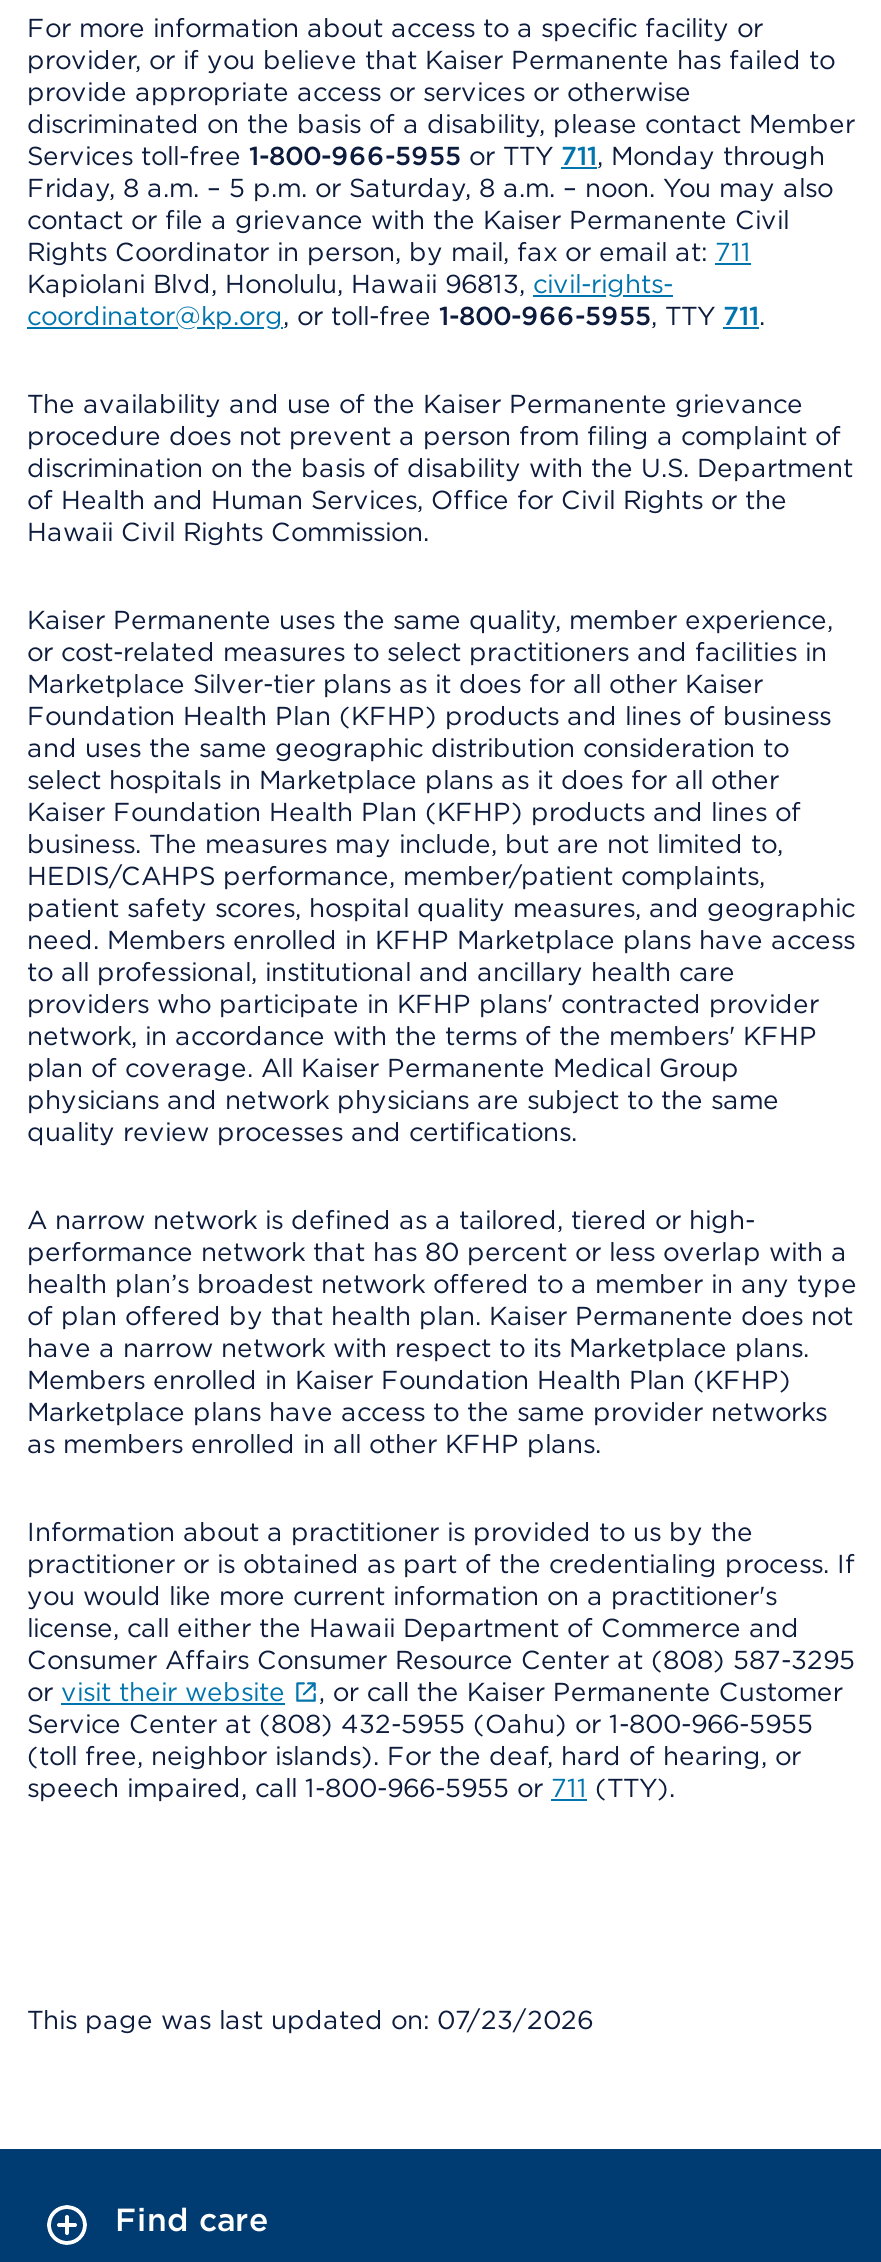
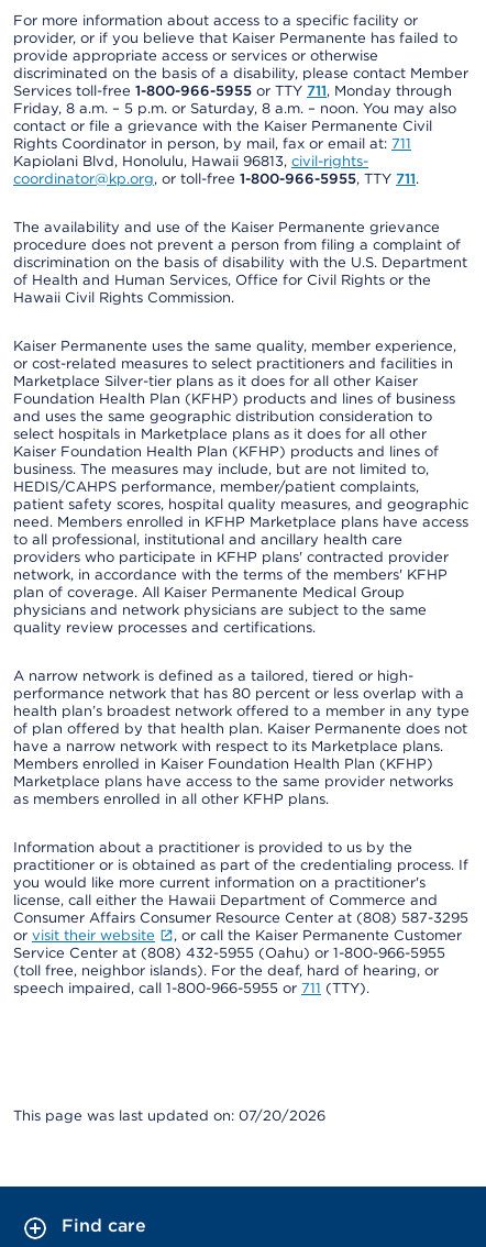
[27,2005,593,2035] This page was last updated on: 07/23/2026 -> [13,1107,325,1124] This page was last updated on: 07/20/2026

